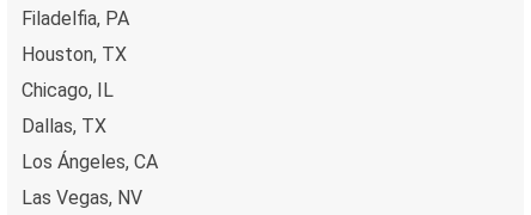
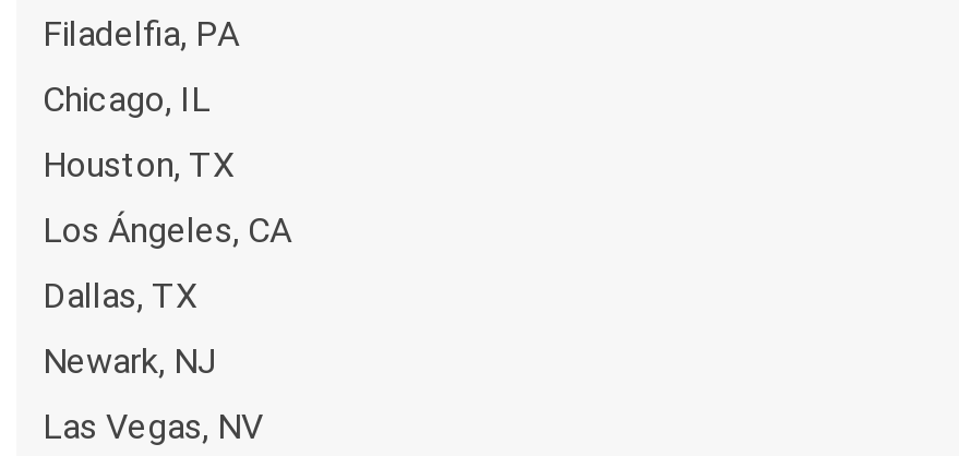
moved [22,78,114,101] -> [43,77,211,119]: Chicago, IL
none -> [43,339,217,381] Newark, NJ
moved [22,150,158,173] -> [43,208,291,250]: Los Ángeles, CA

